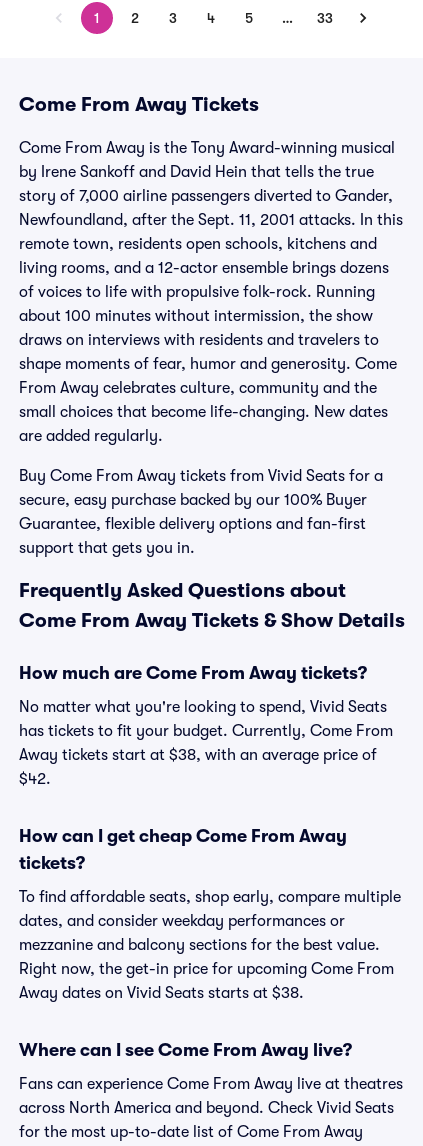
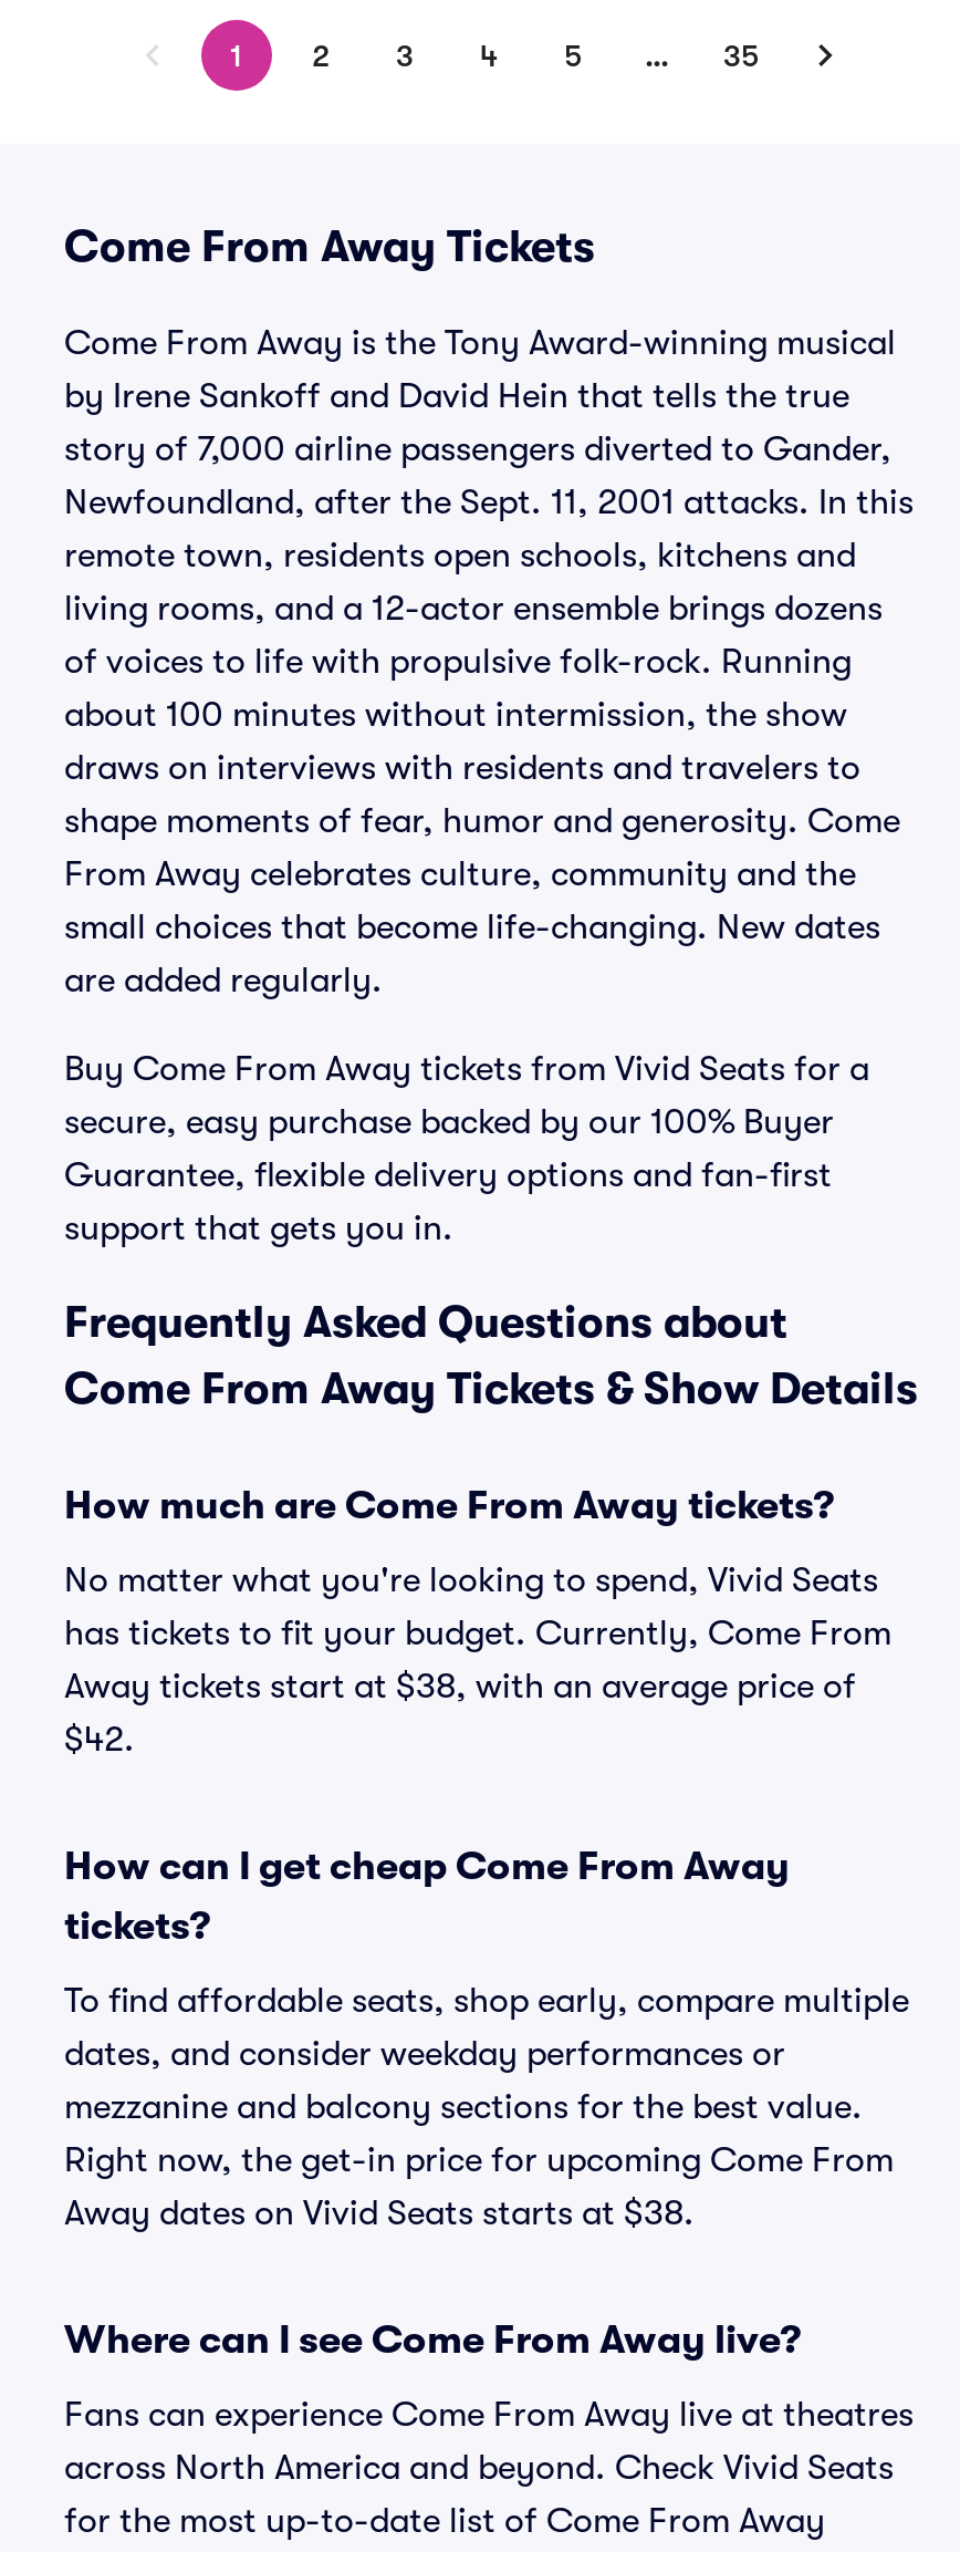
[317,10,333,26] 33 -> [723,38,759,73] 35

